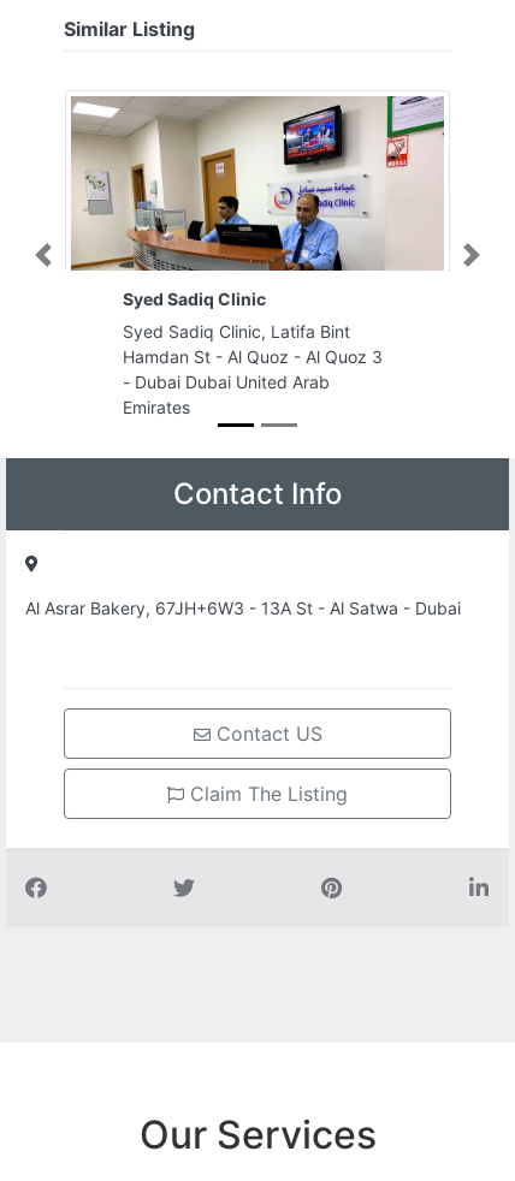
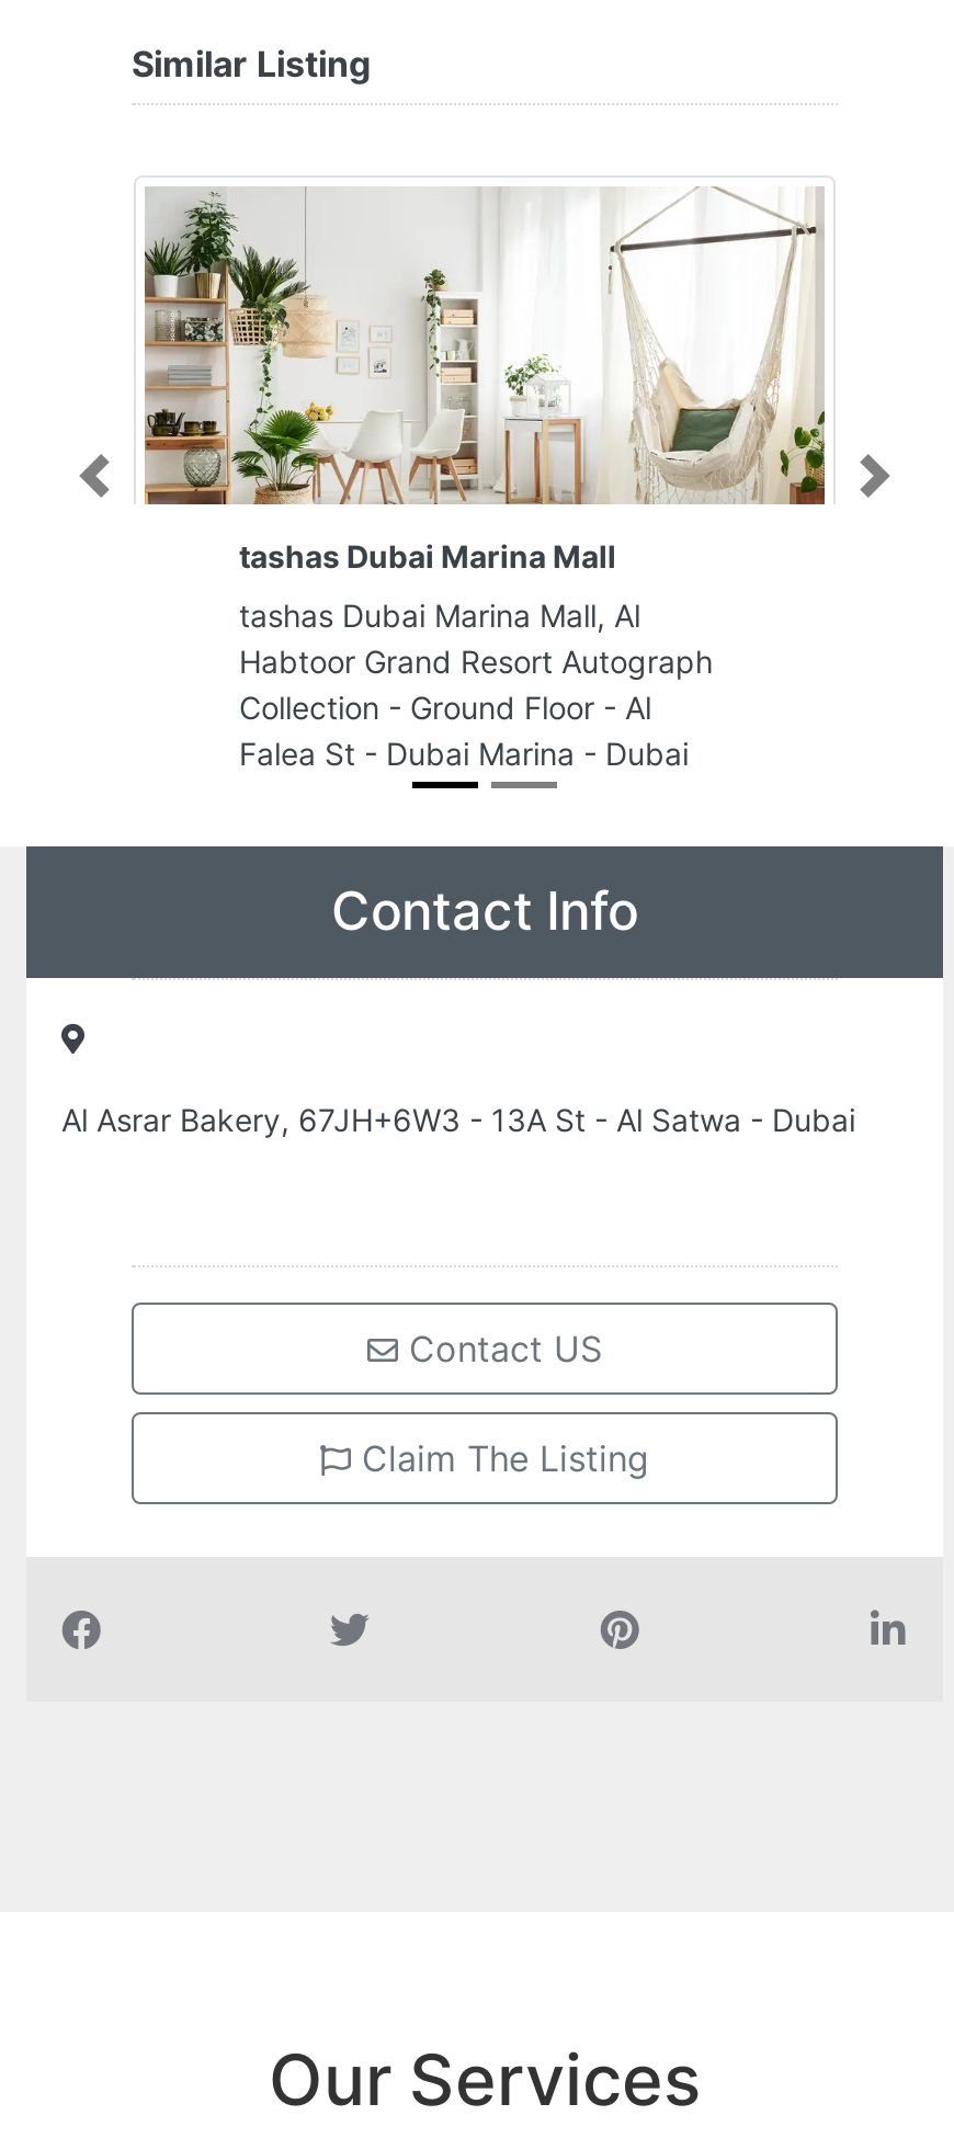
[71,95,445,309] [image] | Syed Sadiq Clinic -> [145,186,827,574] [image] | tashas Dubai Marina Mall
[123,321,383,417] Syed Sadiq Clinic, Latifa Bint | Hamdan St - Al Quoz - Al Quoz 3 | - Dubai Dubai United Arab | Emirates -> [239,596,713,771] tashas Dubai Marina Mall, Al | Habtoor Grand Resort Autograph | Collection - Ground Floor - Al | Falea St - Dubai Marina - Dubai

